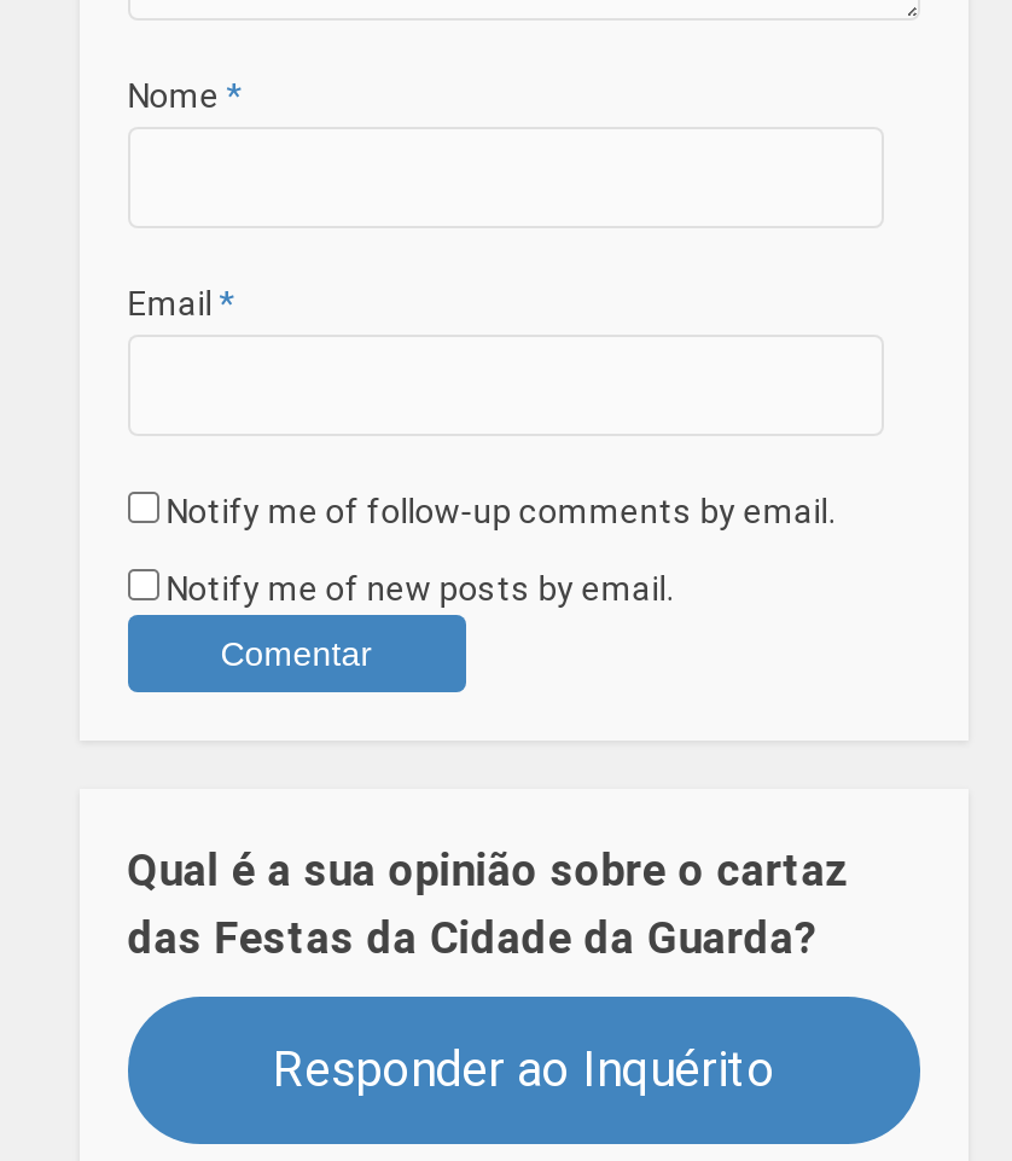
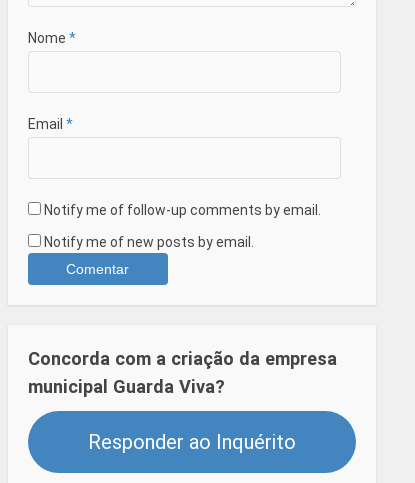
[127,844,849,962] Qual é a sua opinião sobre o cartaz | das Festas da Cidade da Guarda? -> [28,348,337,397] Concorda com a criação da empresa | municipal Guarda Viva?

